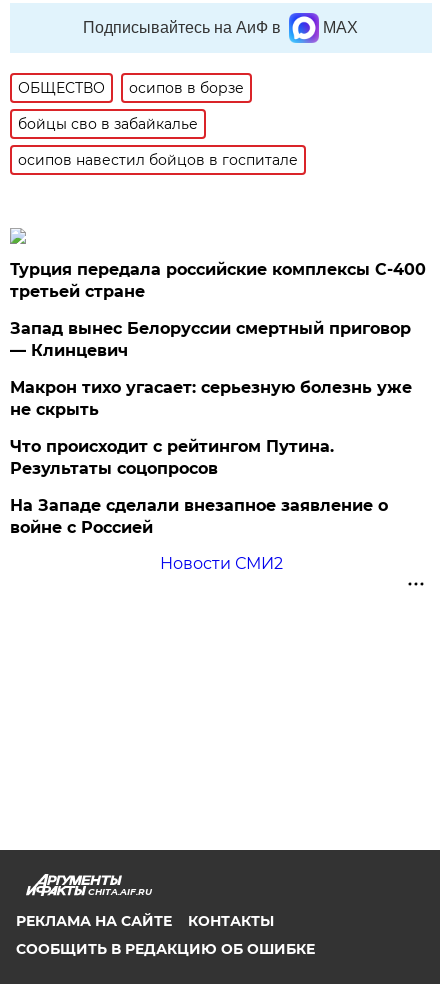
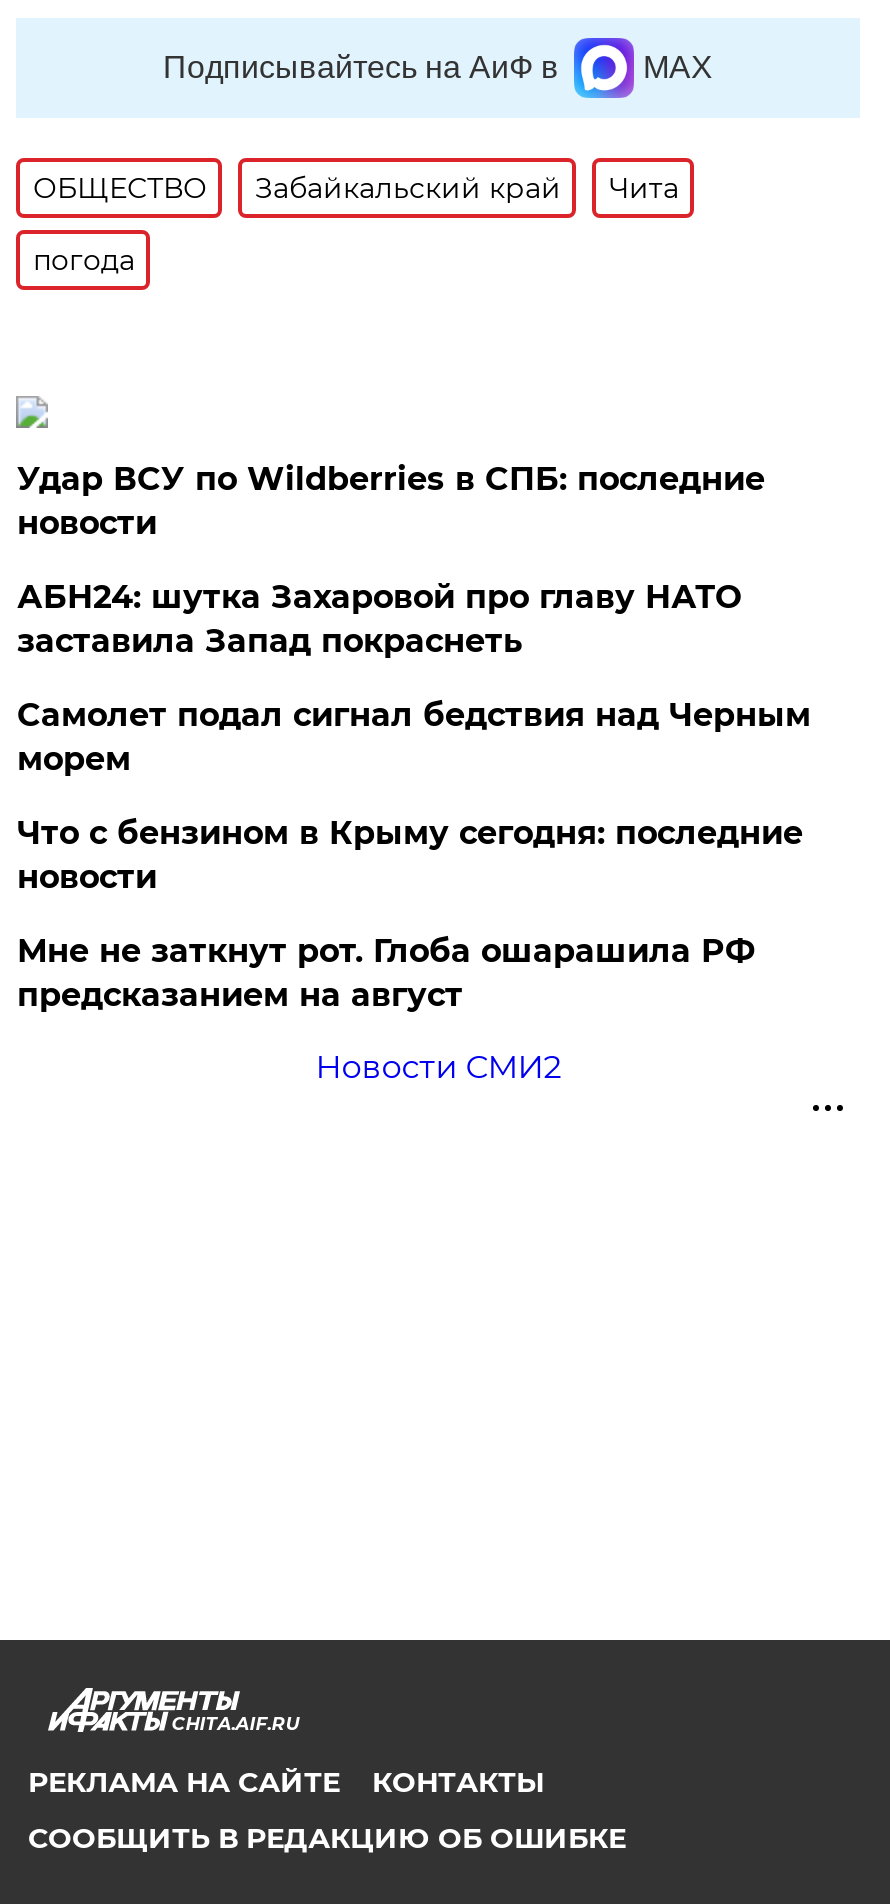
[18,79,298,169] осипов в борзе | бойцы сво в забайкалье | осипов навестил бойцов в госпитале -> [33,170,679,278] Забайкальский край | Чита | погода
[10,260,426,537] Турция передала российские комплексы С-400 | третьей стране | Запад вынес Белоруссии смертный приговор | — Клинцевич | Макрон тихо угасает: серьезную болезнь уже | не скрыть | Что происходит с рейтингом Путина. | Результаты соцопросов | На Западе сделали внезапное заявление о | войне с Россией -> [17,460,811,1014] Удар ВСУ по Wildberries в СПБ: последние | новости | АБН24: шутка Захаровой про главу НАТО | заставила Запад покраснеть | Самолет подал сигнал бедствия над Черным | морем | Что с бензином в Крыму сегодня: последние | новости | Мне не заткнут рот. Глоба ошарашила РФ | предсказанием на август

